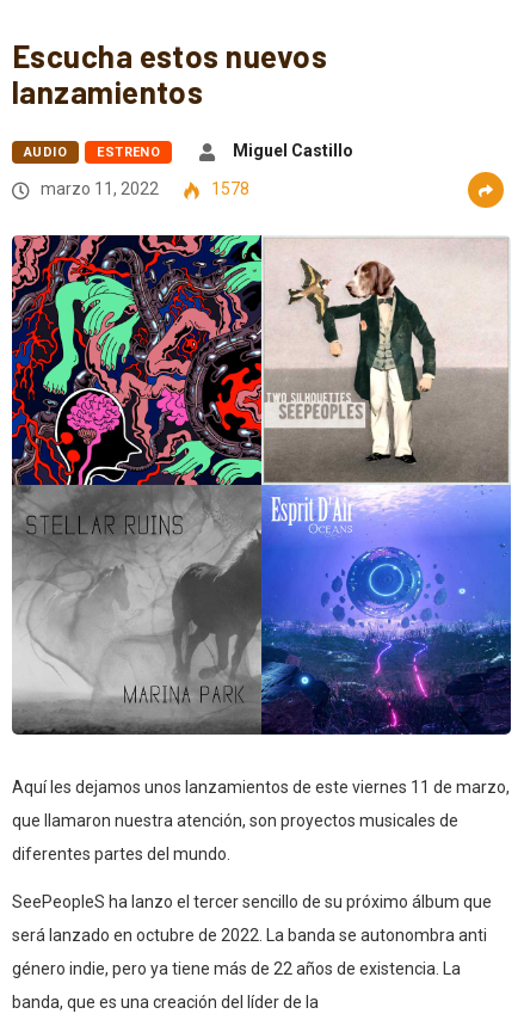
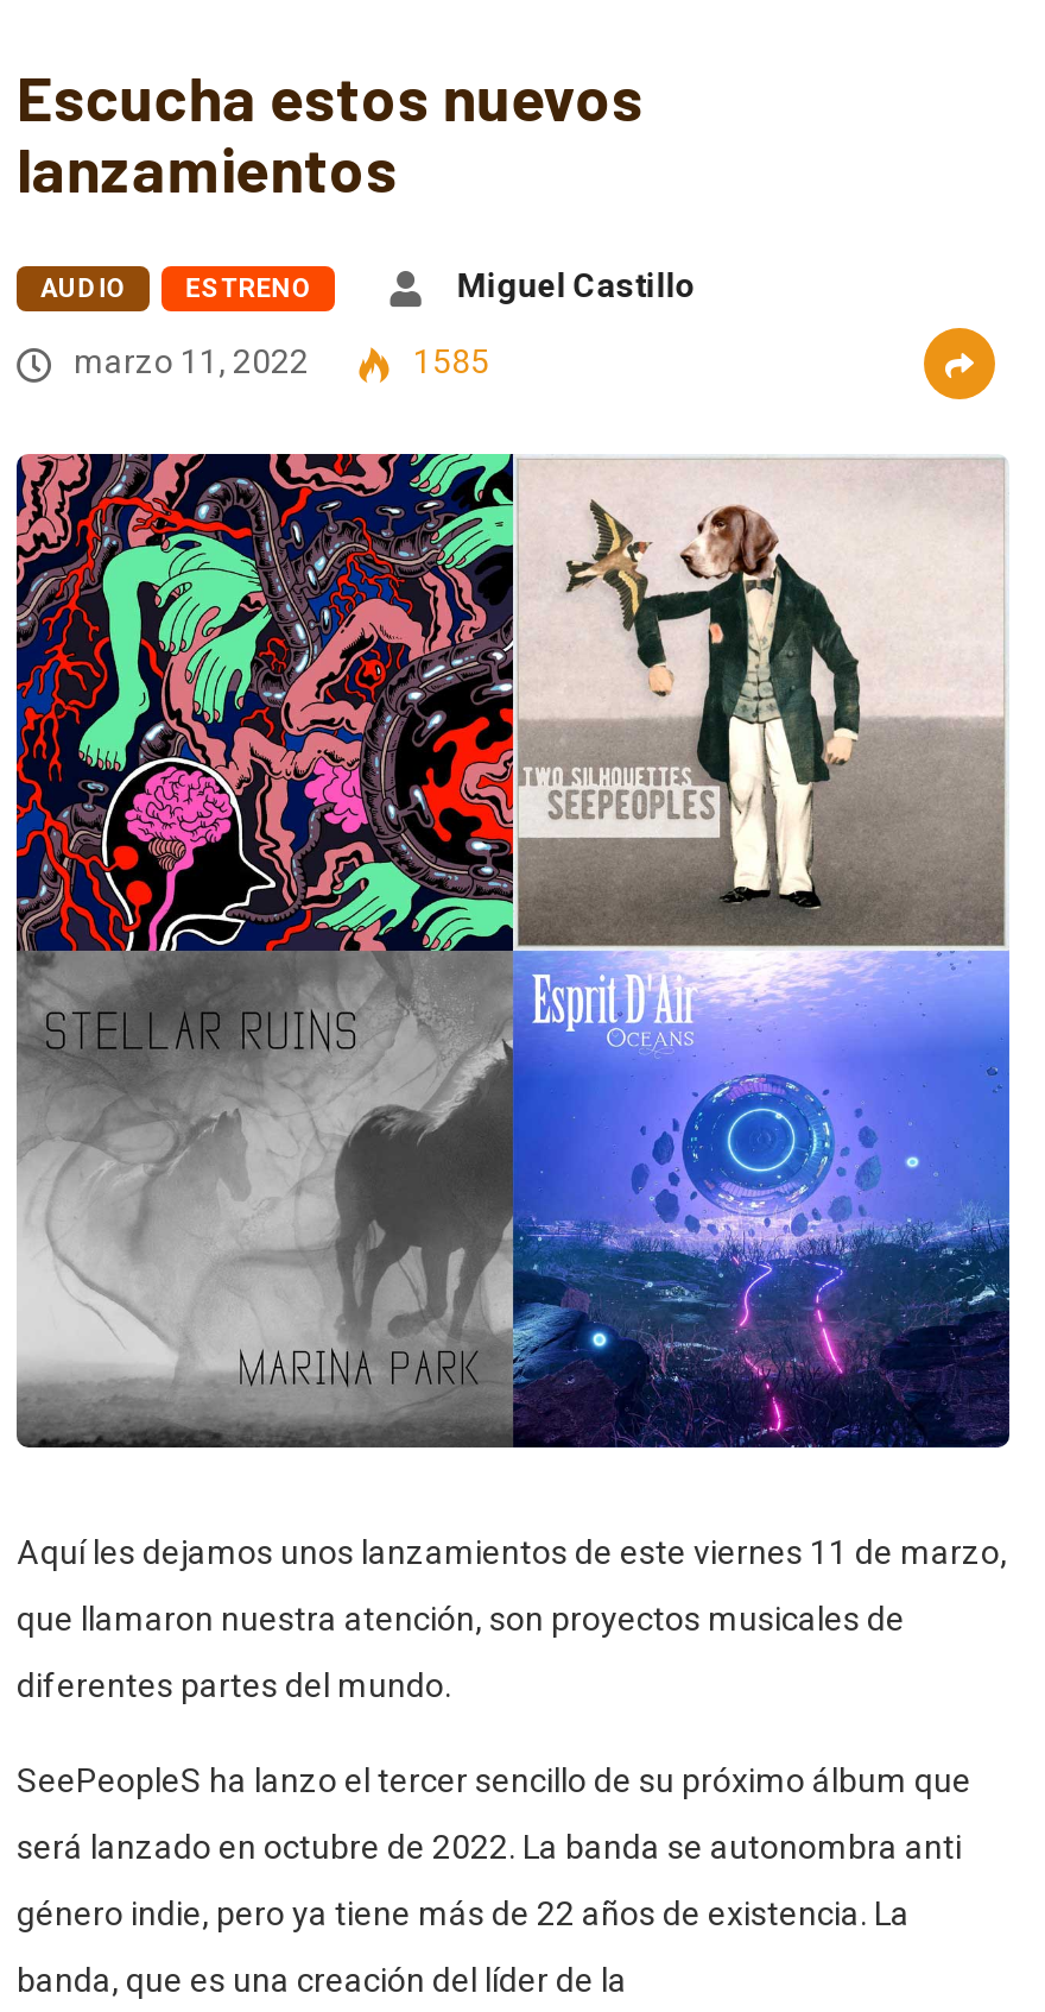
[208,179,249,198] 1578 -> [406,343,489,381] 1585

